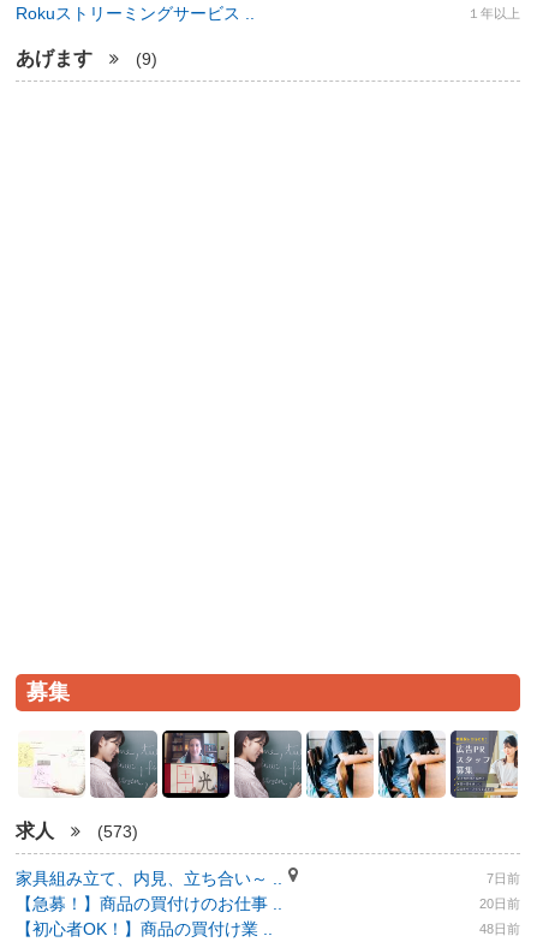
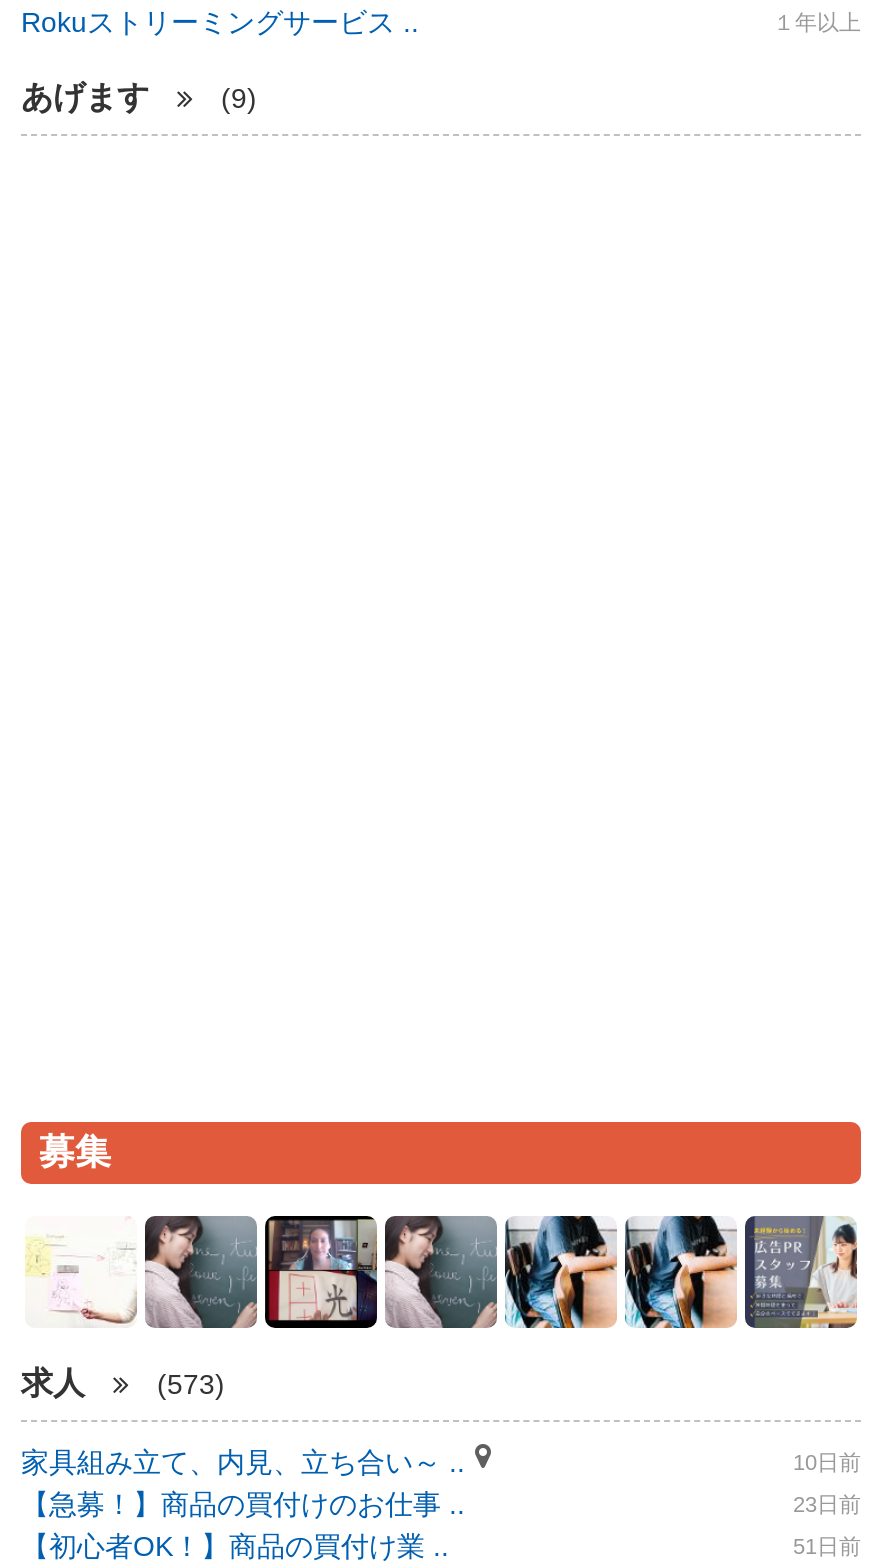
[487,871,520,886] 7日前 -> [793,1450,861,1474] 10日前
[479,896,520,911] 20日前 -> [793,1492,861,1516] 23日前
[479,922,520,936] 48日前 -> [793,1534,861,1558] 51日前

